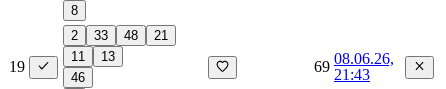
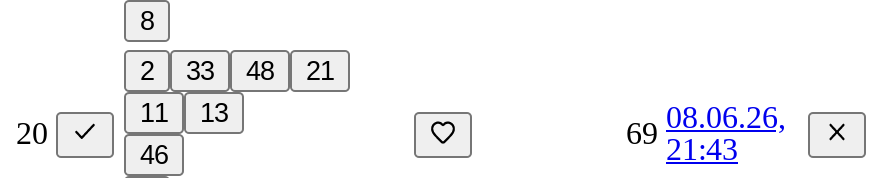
[9,58,25,75] 19 -> [16,116,48,150] 20

